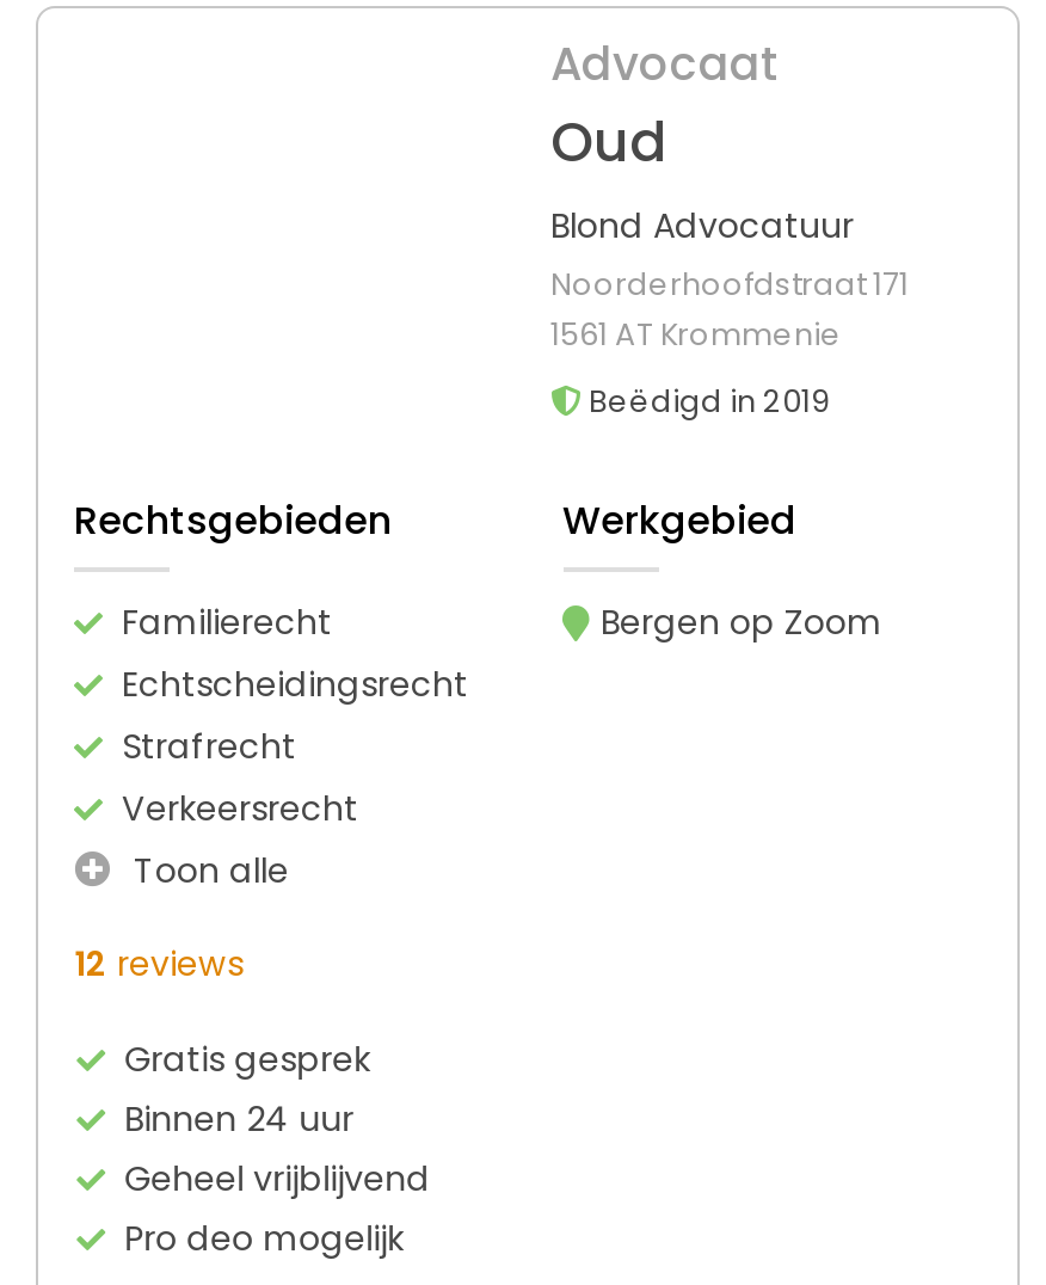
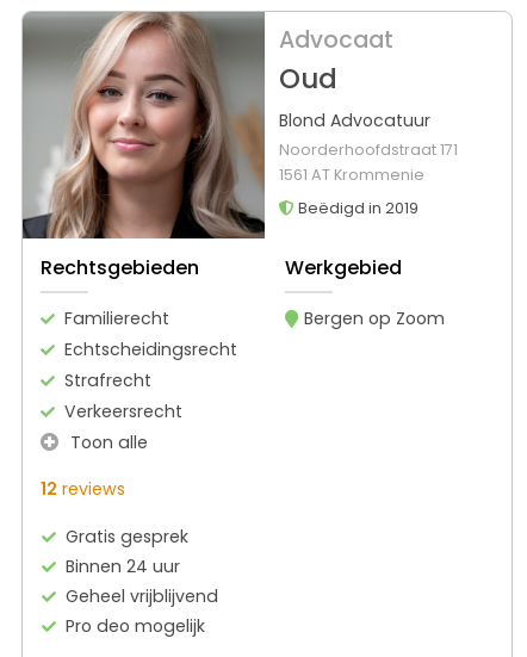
none -> [21,11,266,240] [image]

